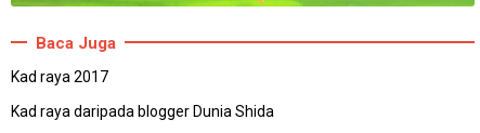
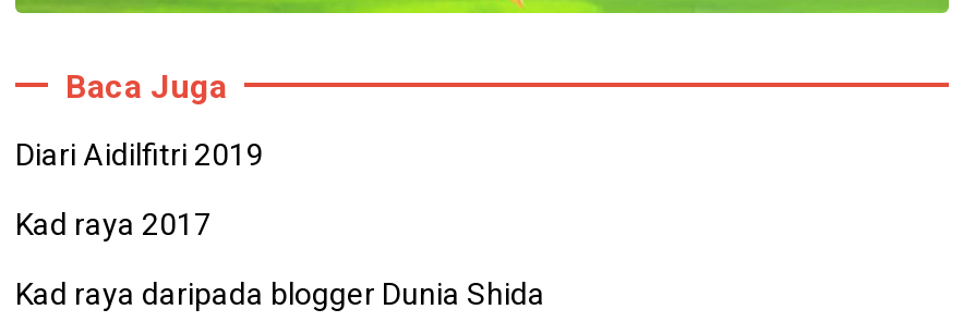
none -> [15,138,264,173] Diari Aidilfitri 2019

